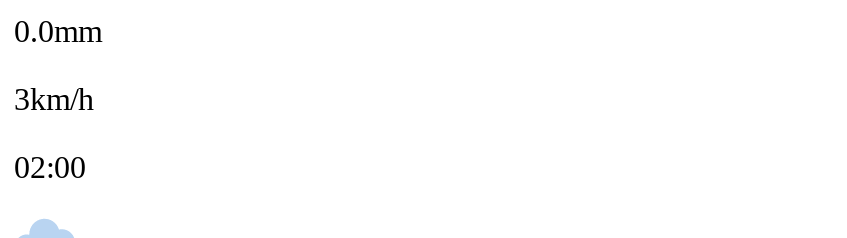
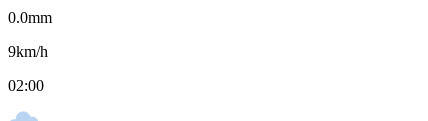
[14,82,94,116] 3km/h -> [8,43,48,60] 9km/h

